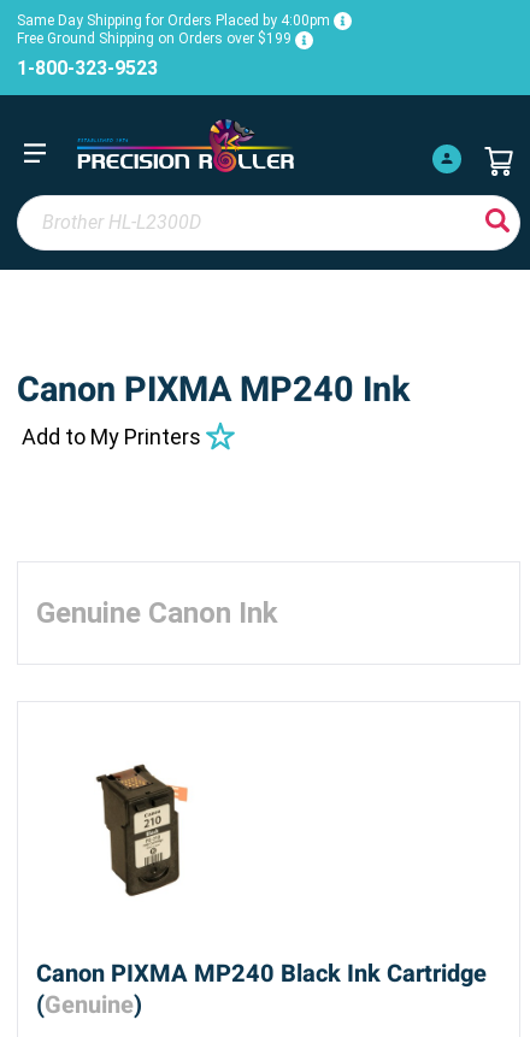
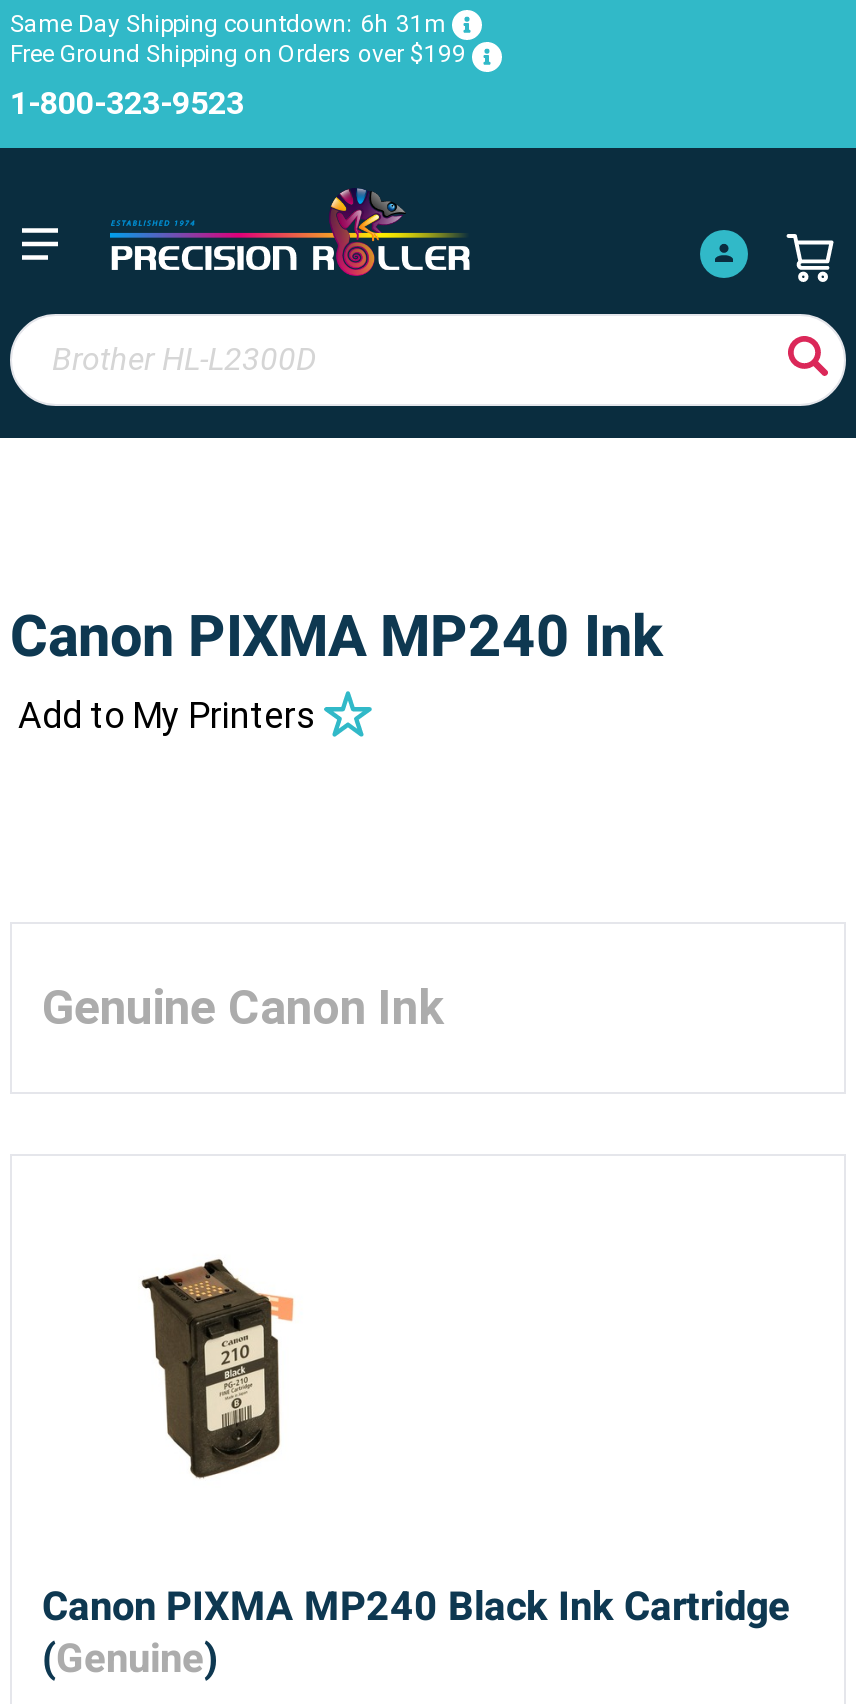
[17,12,330,29] Same Day Shipping for Orders Placed by 4:00pm -> [10,10,446,38] Same Day Shipping countdown: 6h 31m

